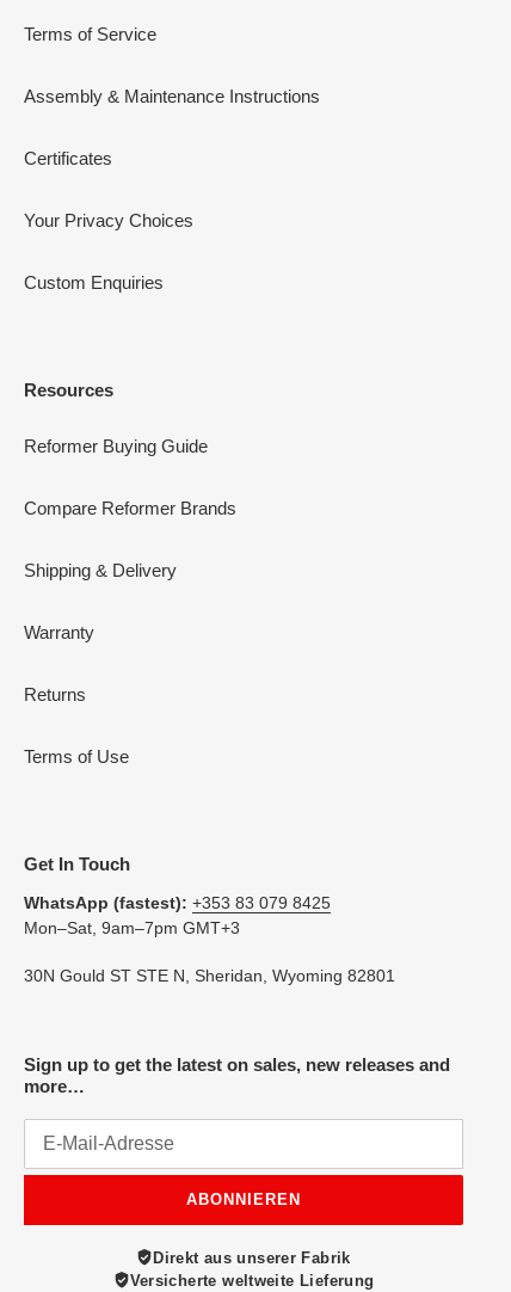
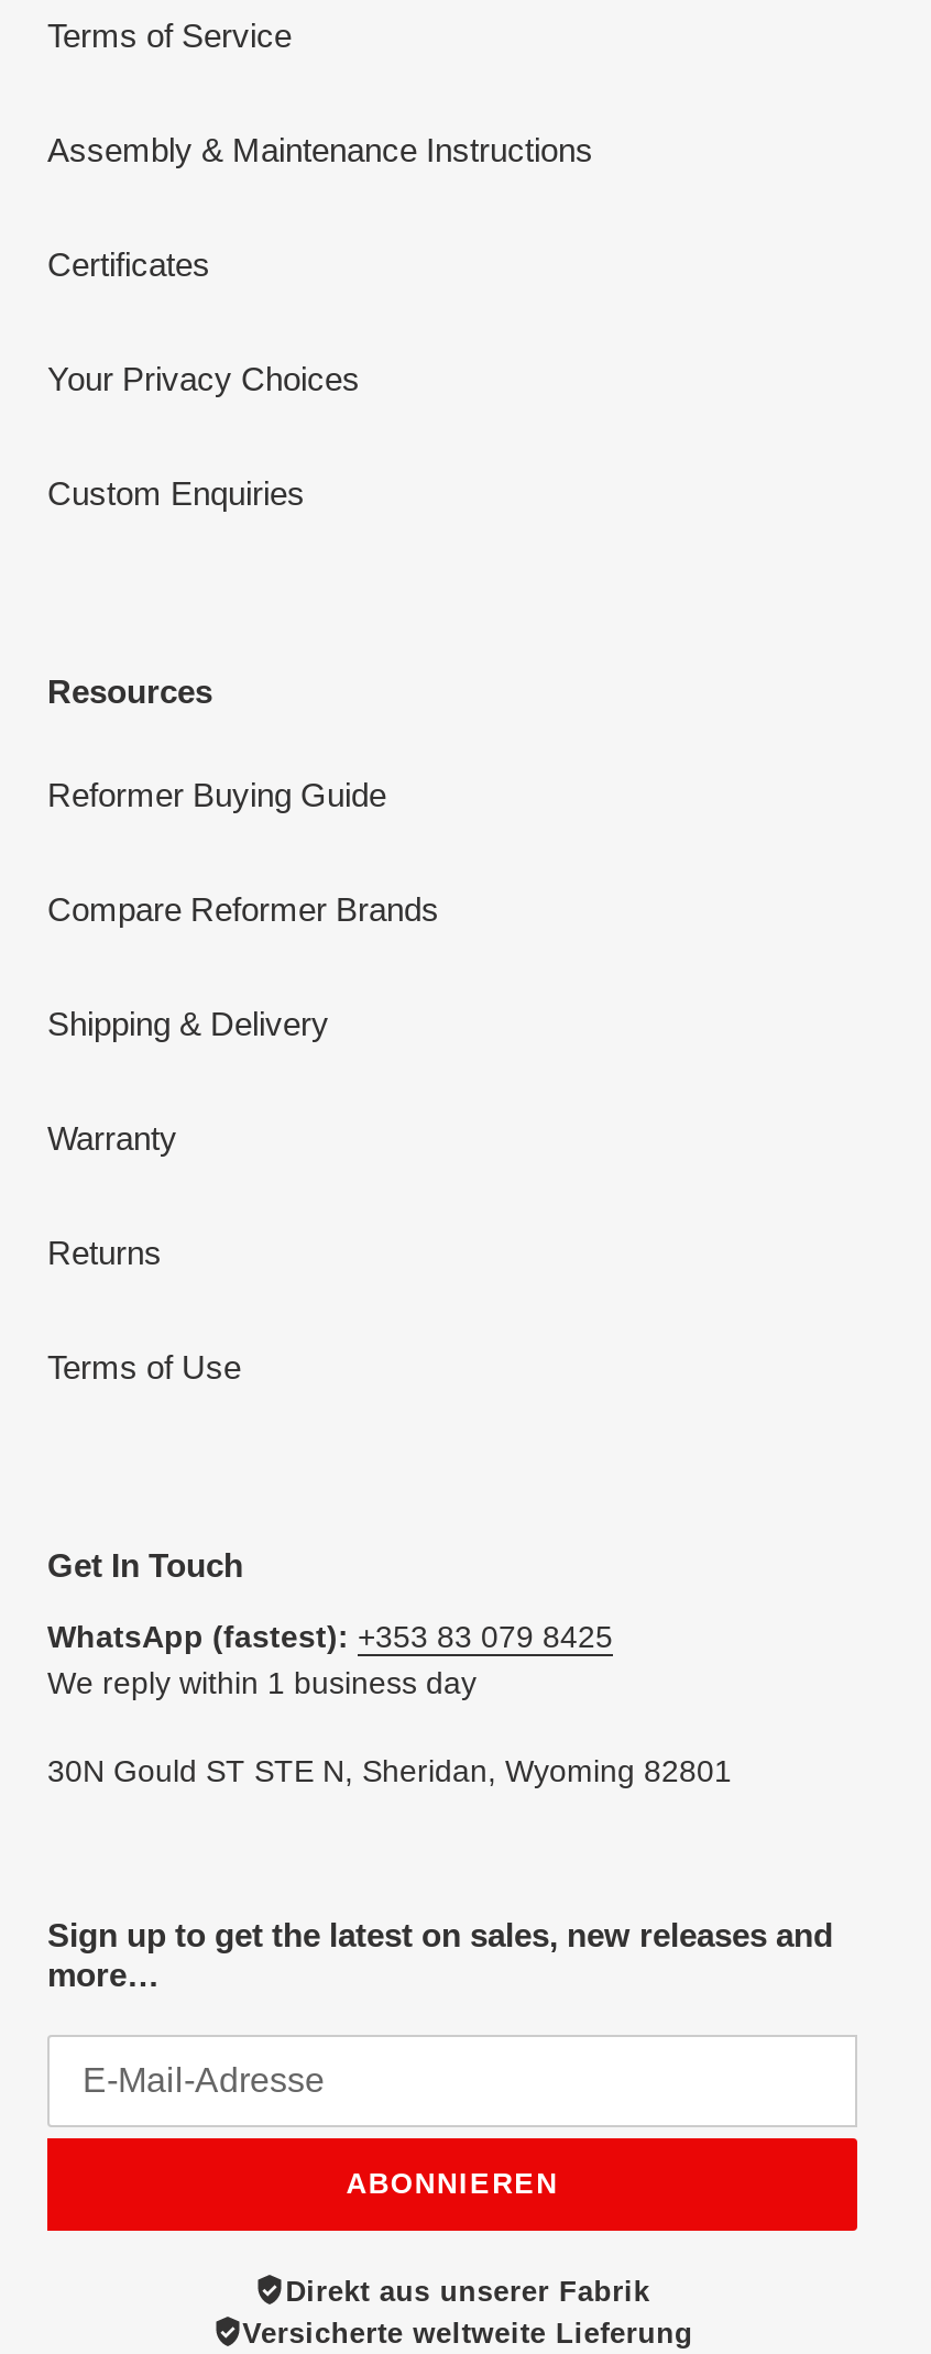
[24,918,240,937] Mon–Sat, 9am–7pm GMT+3 -> [47,1664,477,1699] We reply within 1 business day

